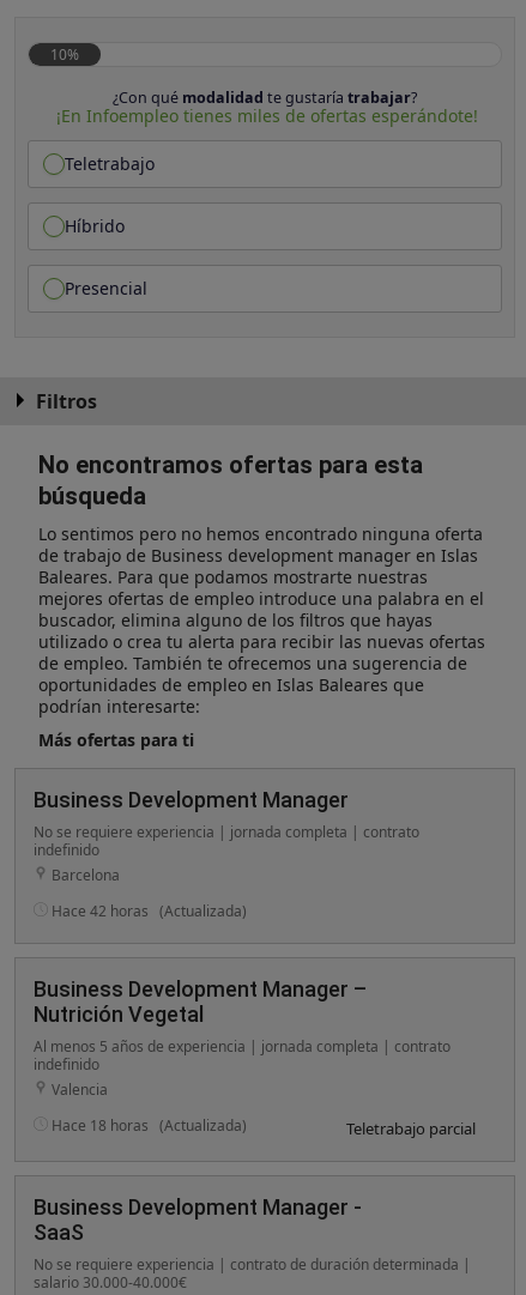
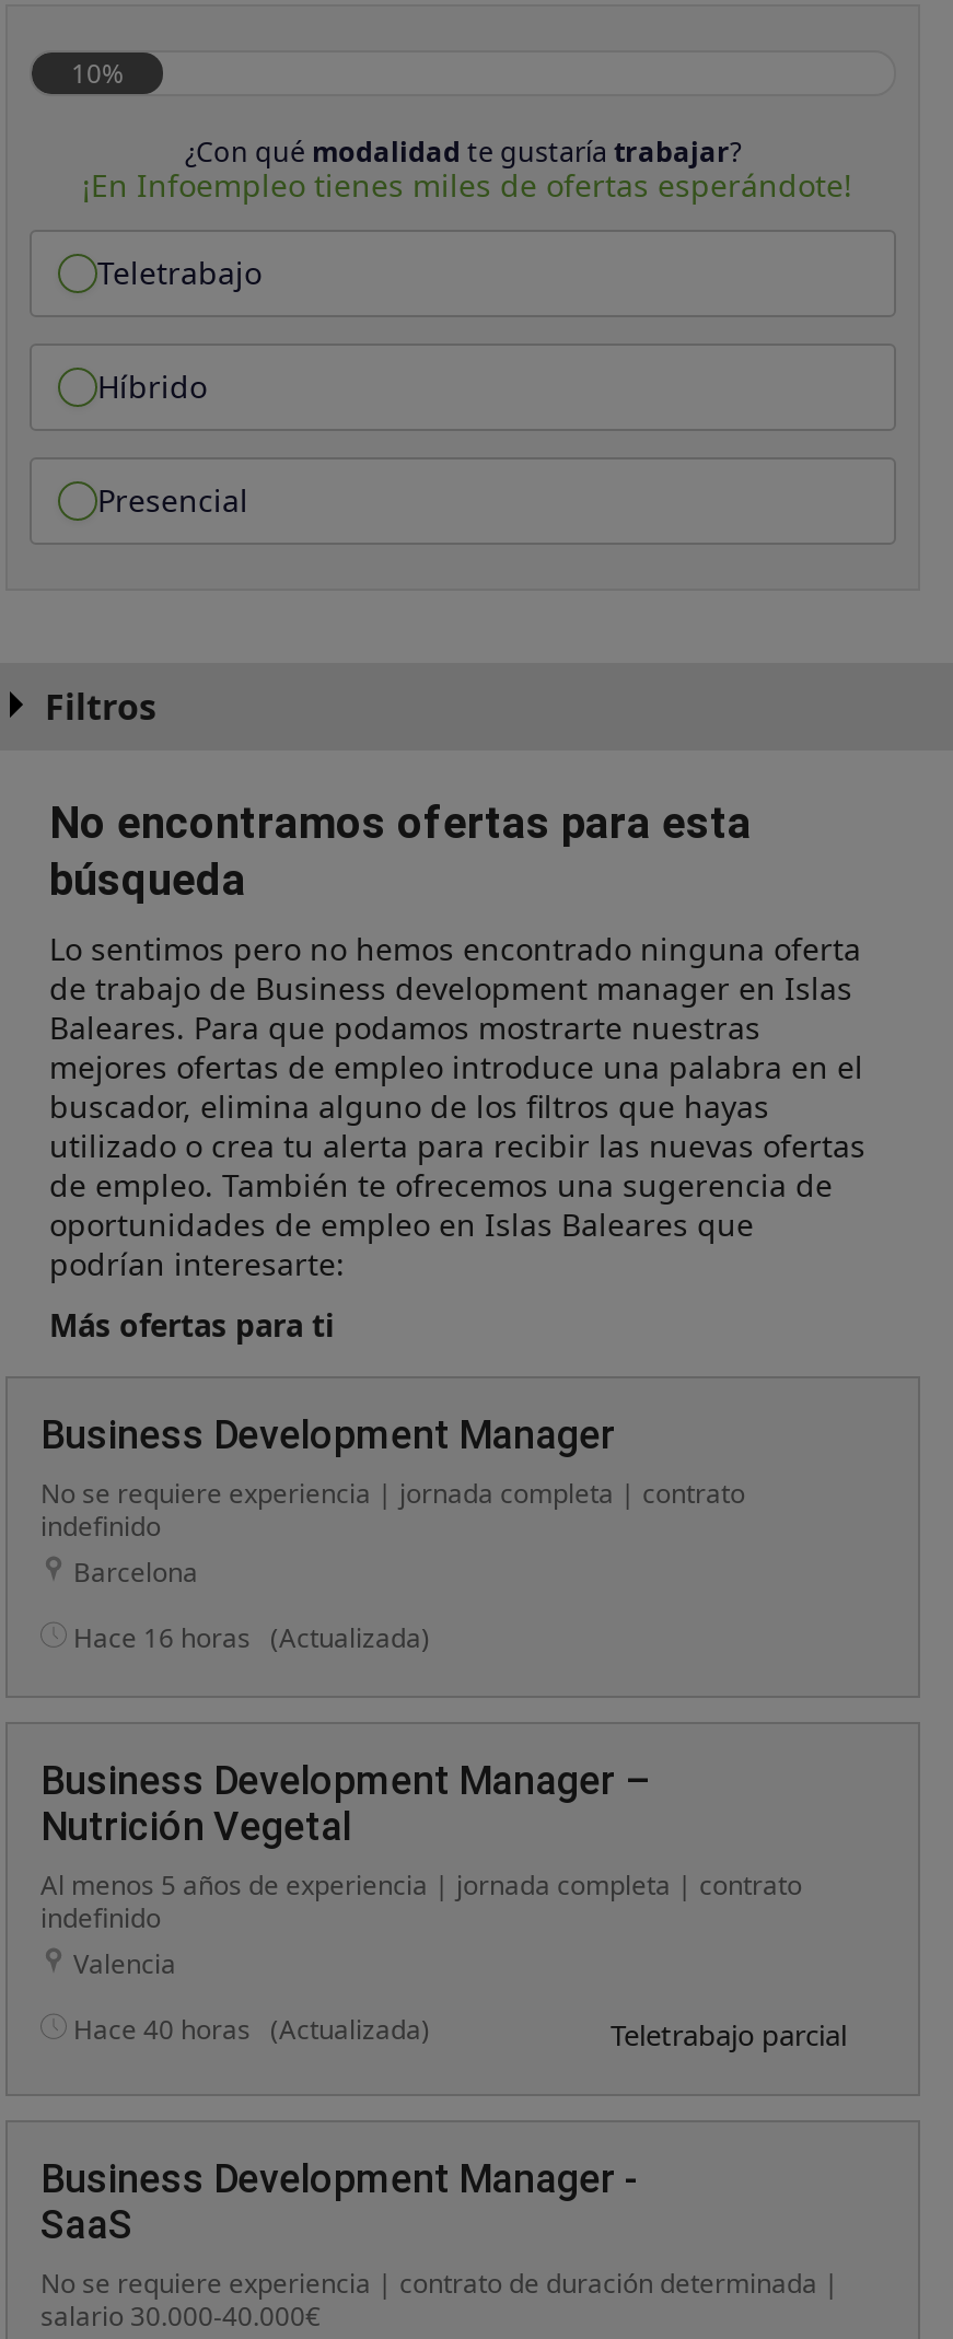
[52,901,247,921] Hace 42 horas (Actualizada) -> [73,1619,430,1656] Hace 16 horas (Actualizada)
[52,1115,247,1136] Hace 18 horas (Actualizada) -> [73,2011,430,2048] Hace 40 horas (Actualizada)

